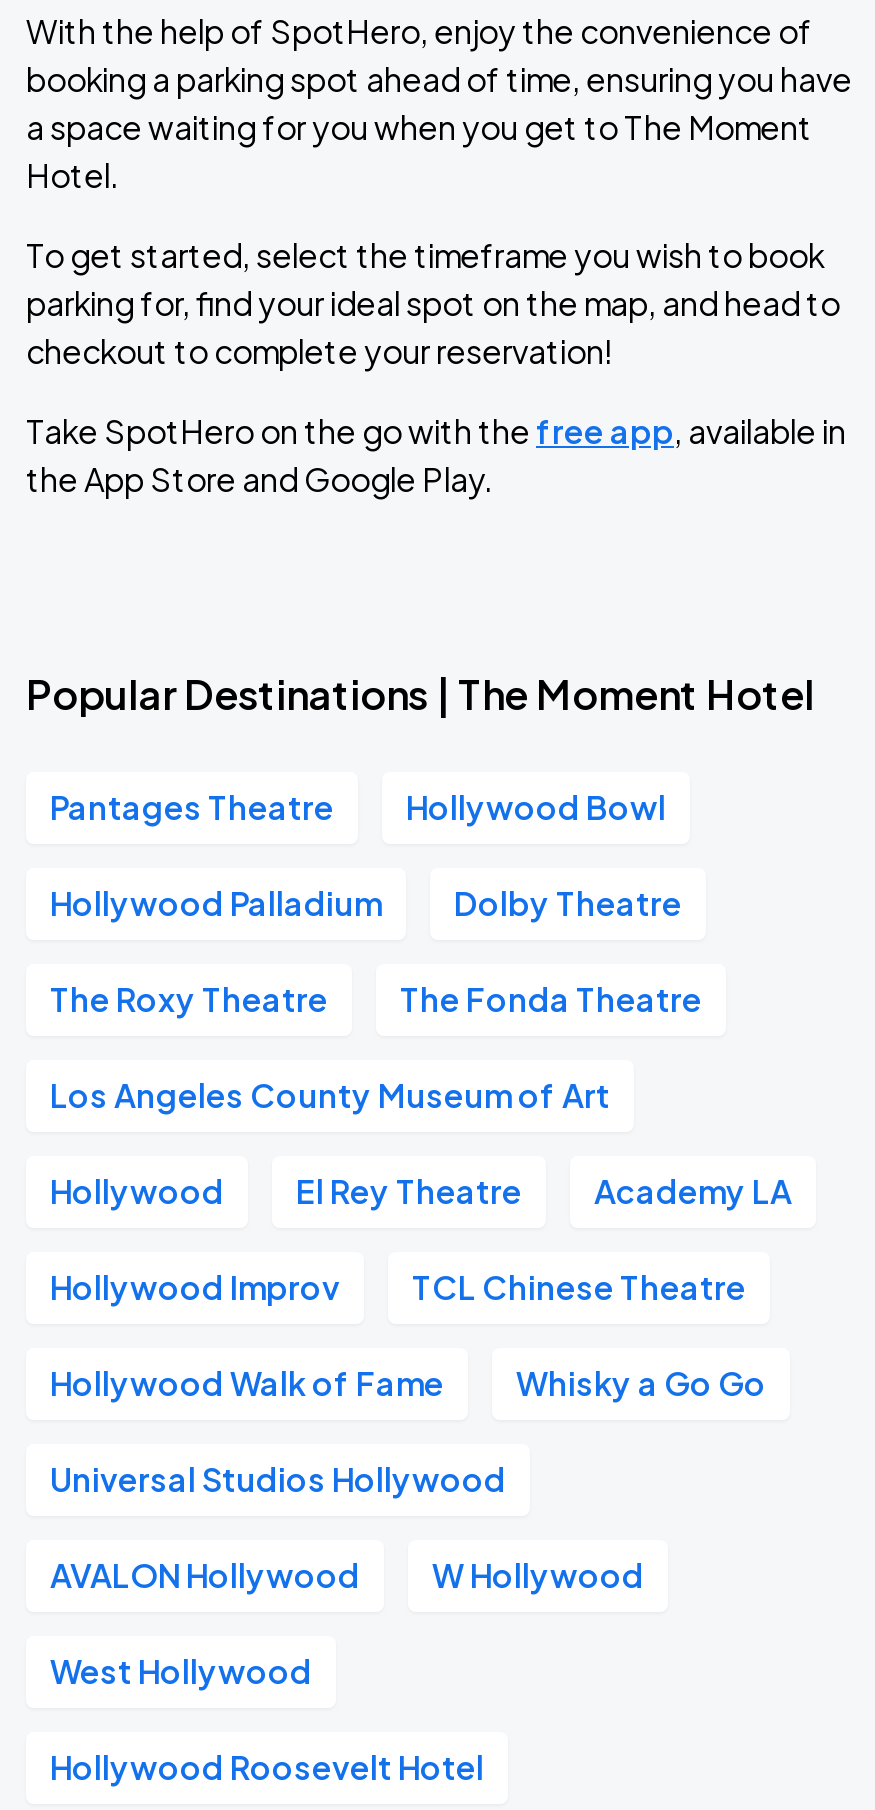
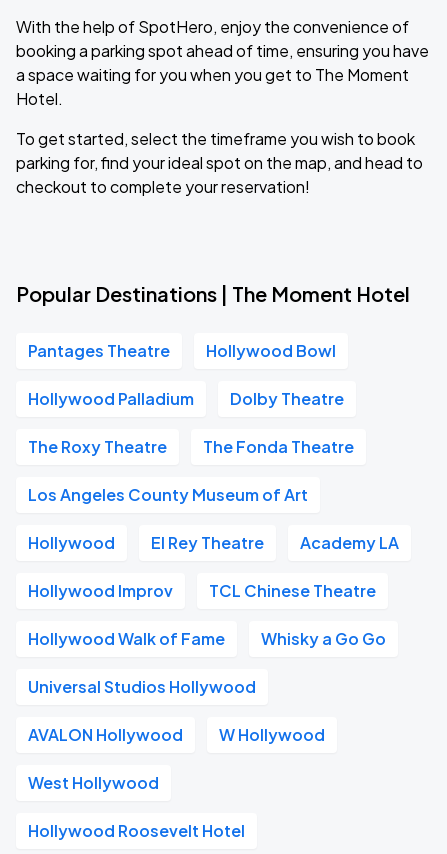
[26,410,846,500] Take SpotHero on the go with the free app, available in | the App Store and Google Play. -> none

